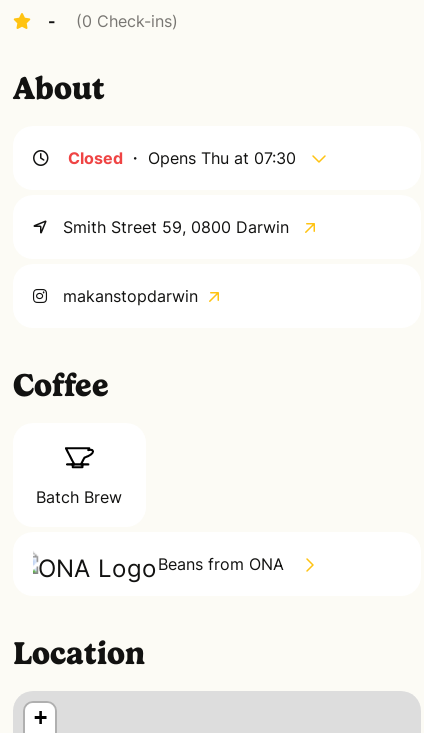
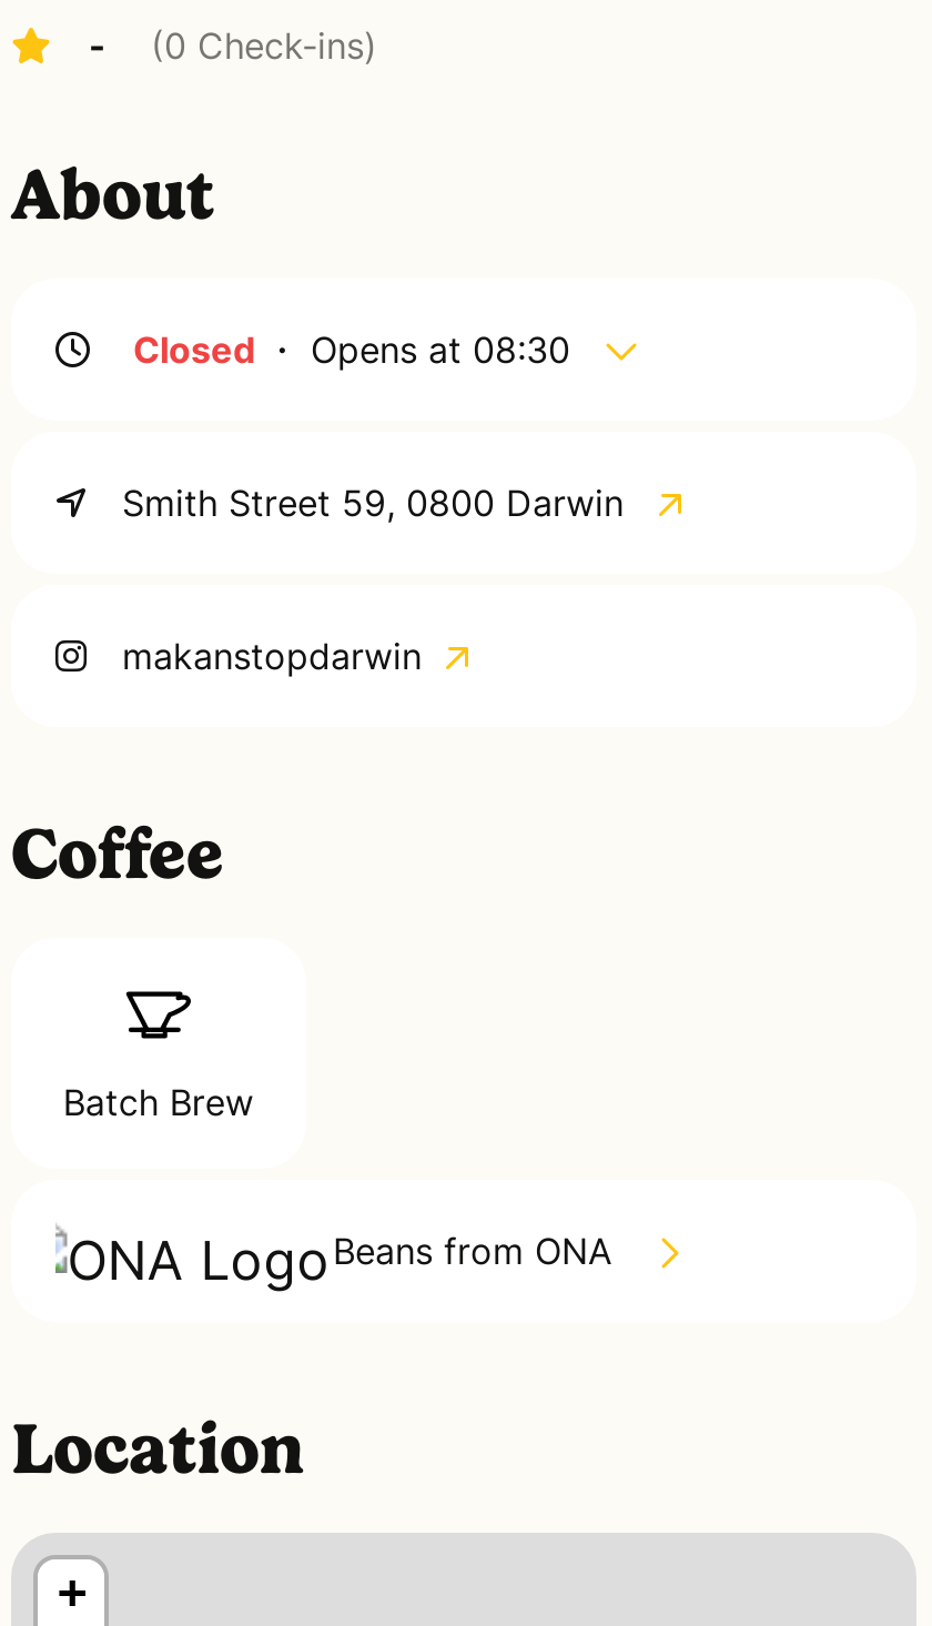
[68,148,301,168] Closed・Opens Thu at 07:30 -> [133,327,581,372] Closed・Opens at 08:30

